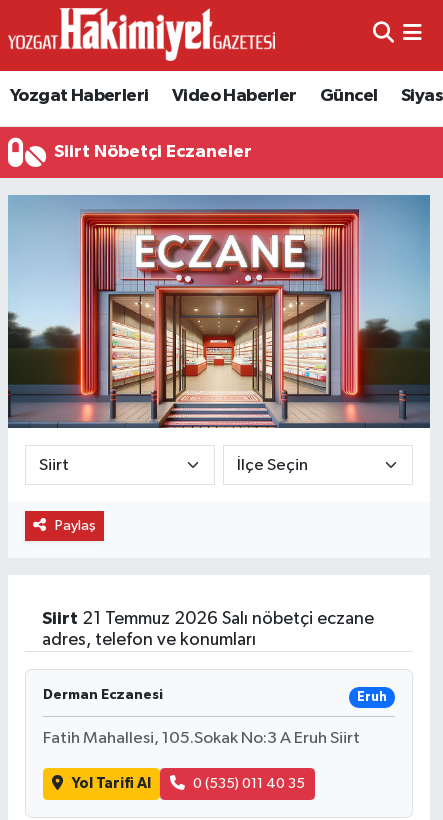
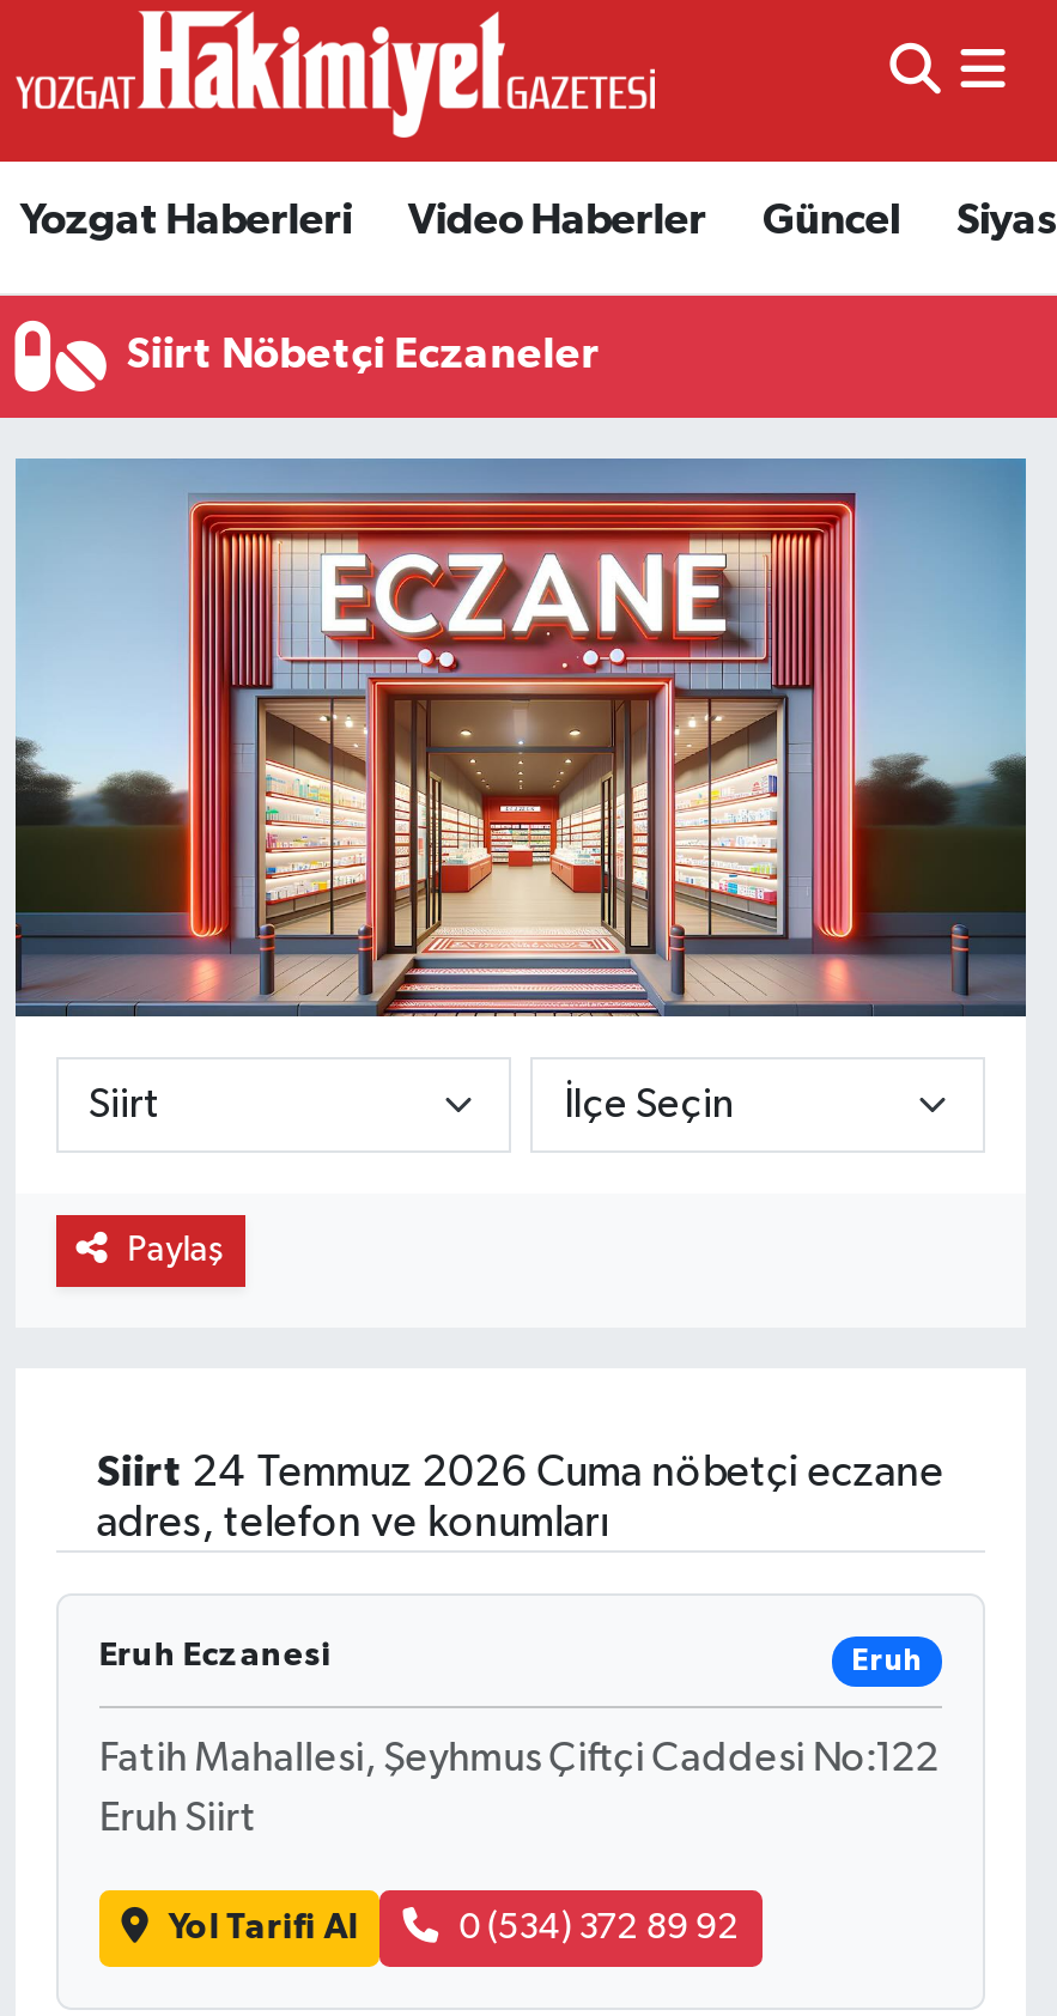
[42,610,374,628] Siirt 21 Temmuz 2026 Salı nöbetçi eczane -> [96,1452,944,1495] Siirt 24 Temmuz 2026 Cuma nöbetçi eczane
[43,688,163,702] Derman Eczanesi -> [99,1639,331,1673] Eruh Eczanesi
[43,730,360,747] Fatih Mahallesi, 105.Sokak No:3 A Eruh Siirt -> [99,1739,939,1840] Fatih Mahallesi, Şeyhmus Çiftçi Caddesi No:122 | Eruh Siirt
[193,776,305,791] 0 (535) 011 40 35 -> [459,1910,739,1946] 0 (534) 372 89 92

